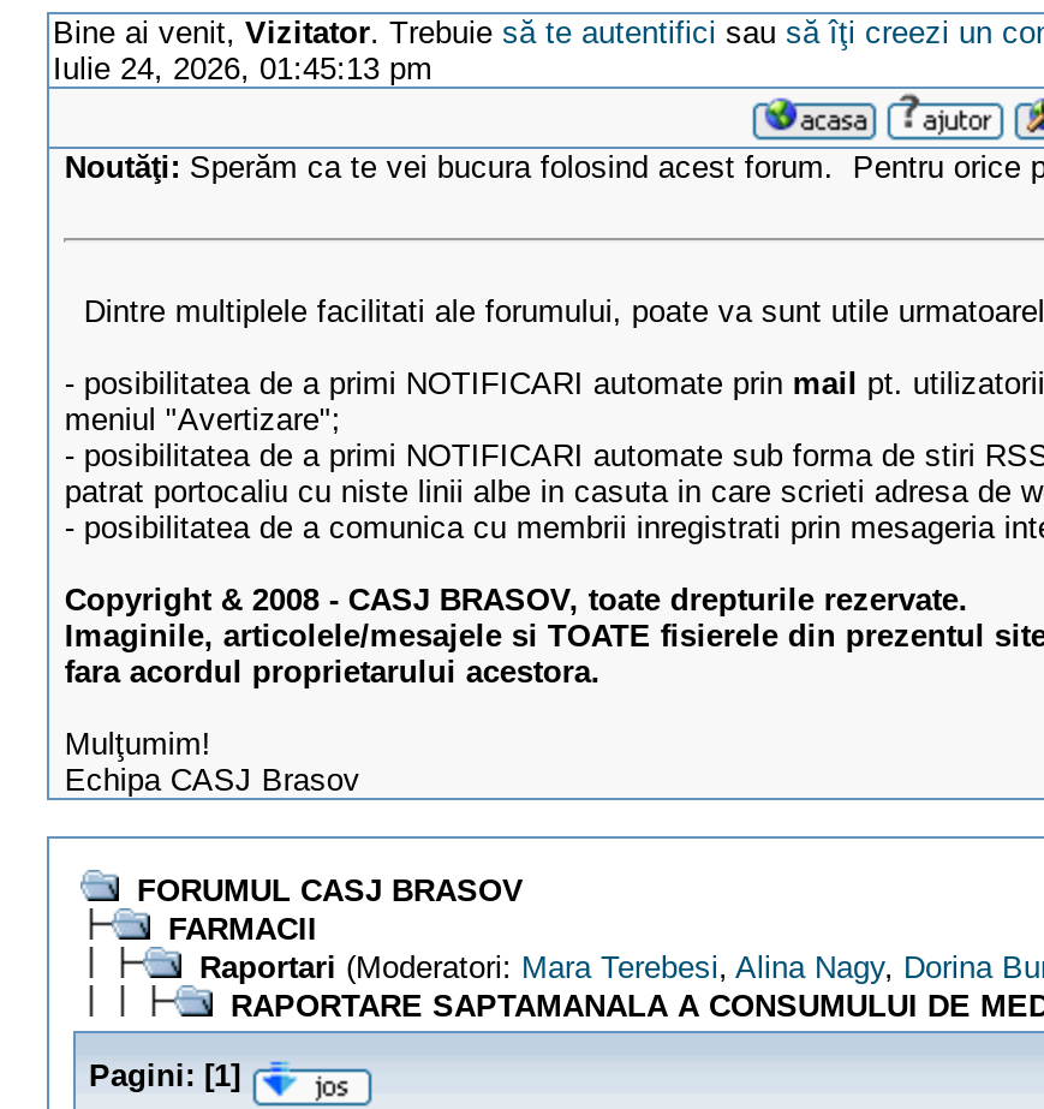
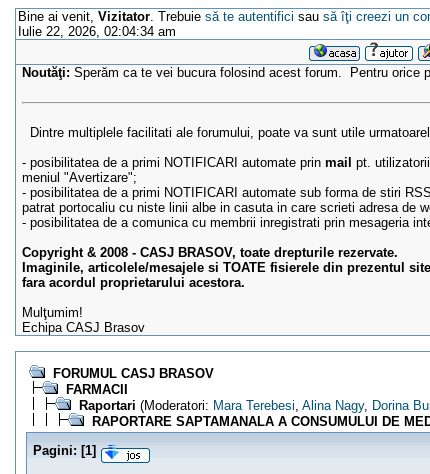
[53,50,432,87] Iulie 24, 2026, 01:45:13 pm -> [17,24,175,39] Iulie 22, 2026, 02:04:34 am

